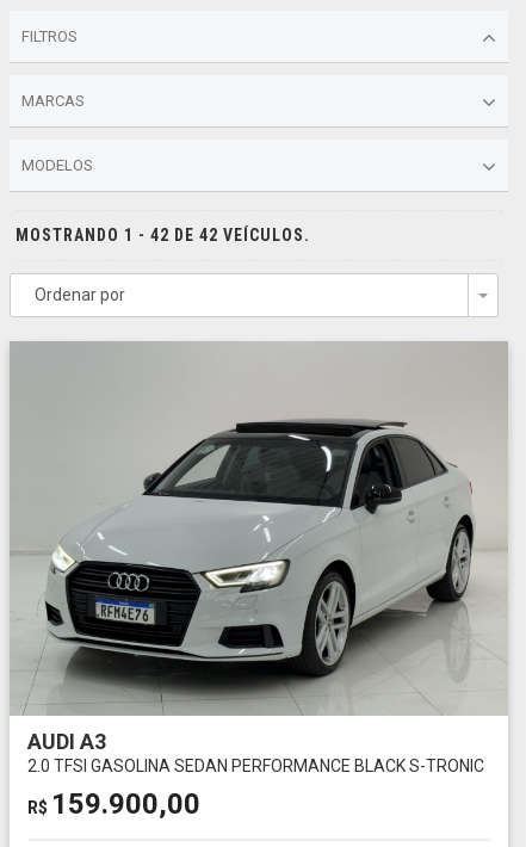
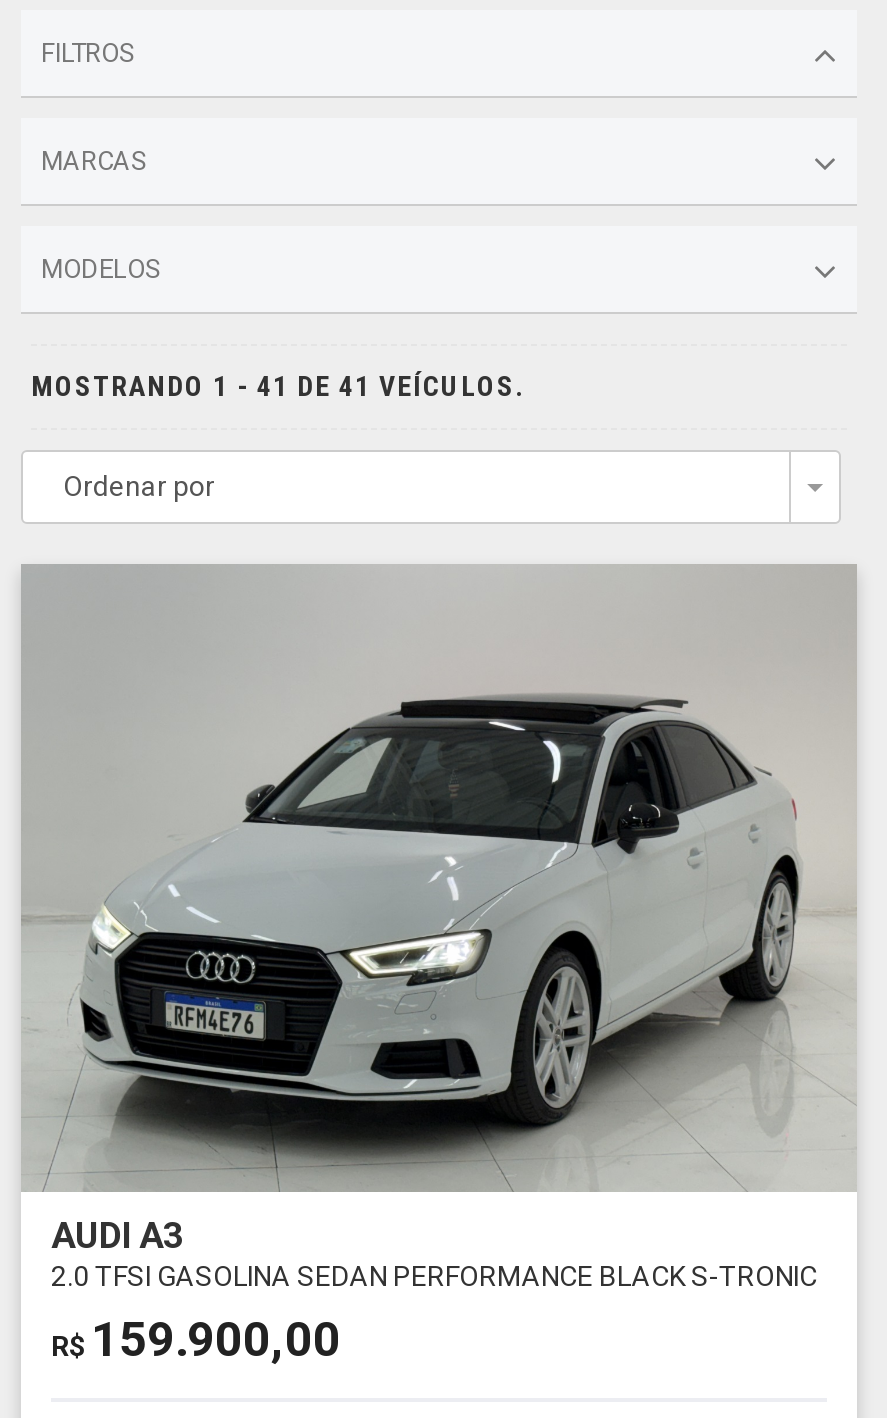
[16,225,310,245] MOSTRANDO 1 - 42 DE 42 VEÍCULOS. -> [31,370,525,402] MOSTRANDO 1 - 41 DE 41 VEÍCULOS.

